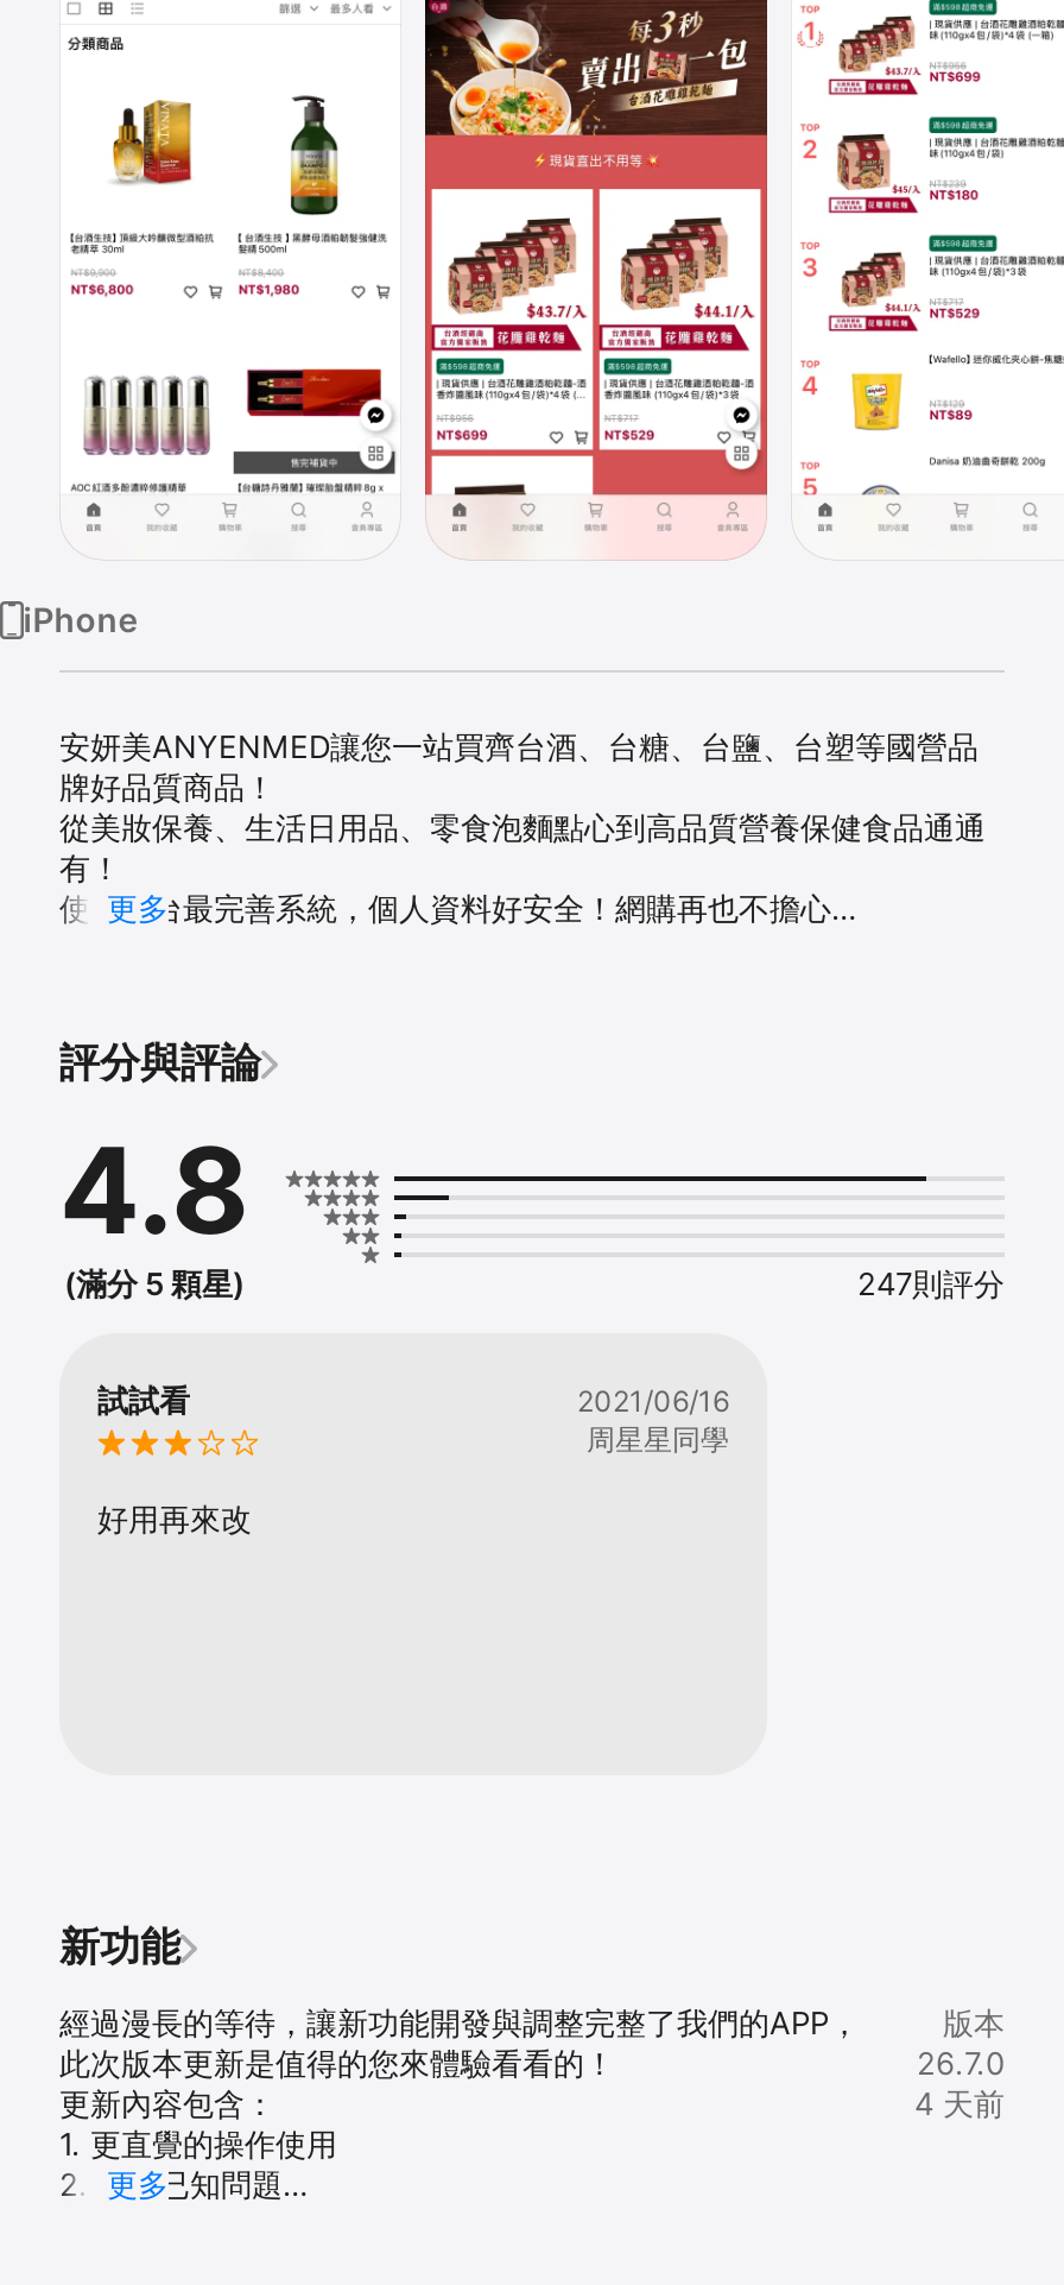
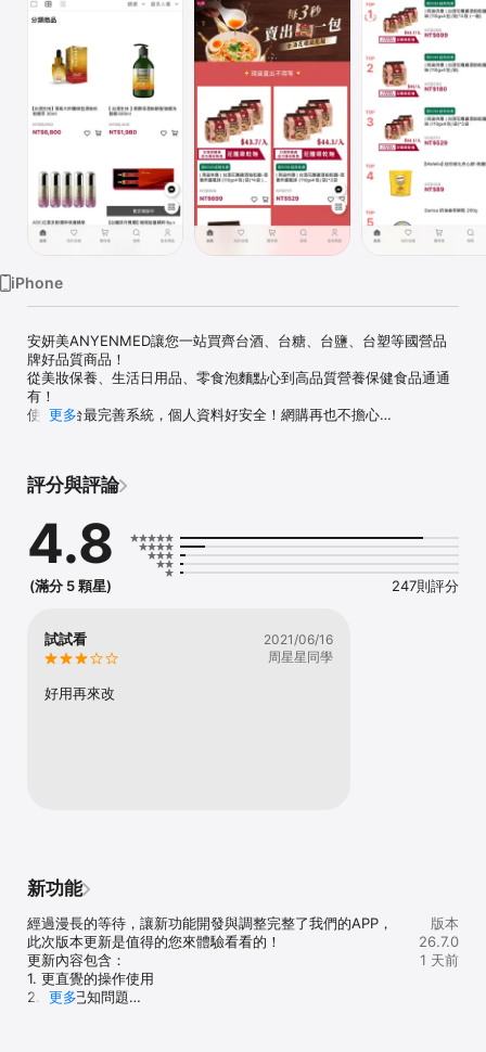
[914,2084,1005,2122] 4 天前 -> [420,951,459,969] 1 天前

